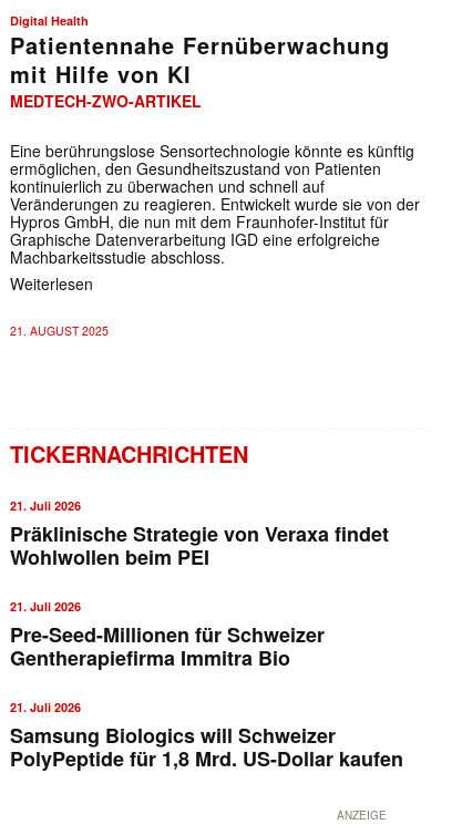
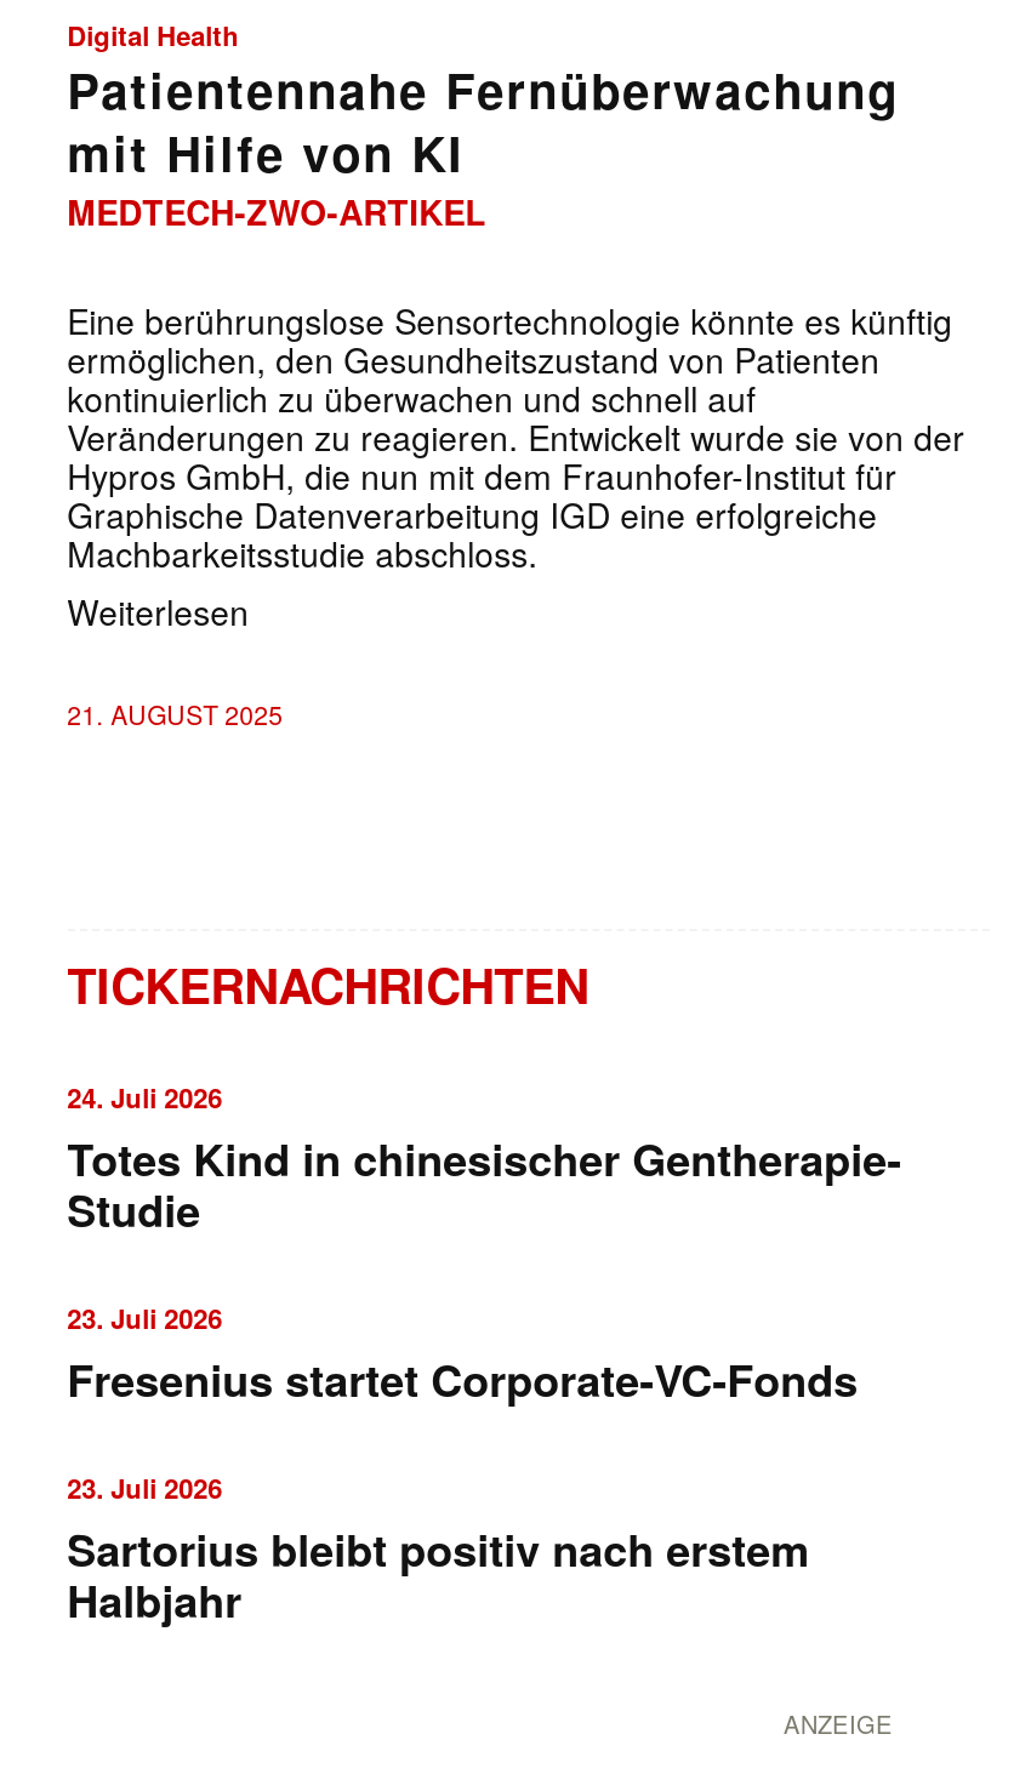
[10,497,388,571] 21. Juli 2026 | Präklinische Strategie von Veraxa findet | Wohlwollen beim PEI -> [67,1079,901,1241] 24. Juli 2026 | Totes Kind in chinesischer Gentherapie- | Studie
[10,598,324,672] 21. Juli 2026 | Pre-Seed-Millionen für Schweizer | Gentherapiefirma Immitra Bio -> [67,1300,858,1411] 23. Juli 2026 | Fresenius startet Corporate-VC-Fonds
[10,699,403,773] 21. Juli 2026 | Samsung Biologics will Schweizer | PolyPeptide für 1,8 Mrd. US-Dollar kaufen -> [67,1469,809,1632] 23. Juli 2026 | Sartorius bleibt positiv nach erstem | Halbjahr

